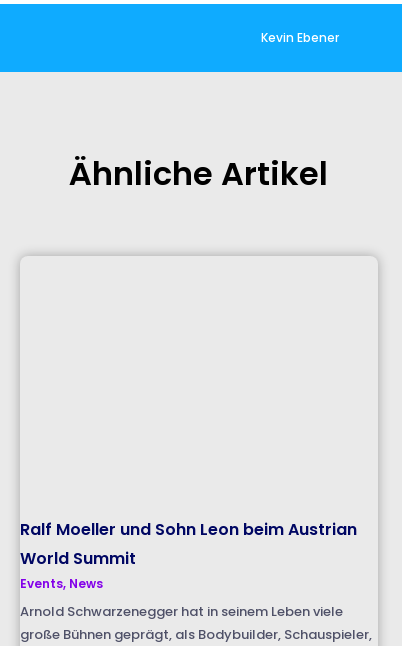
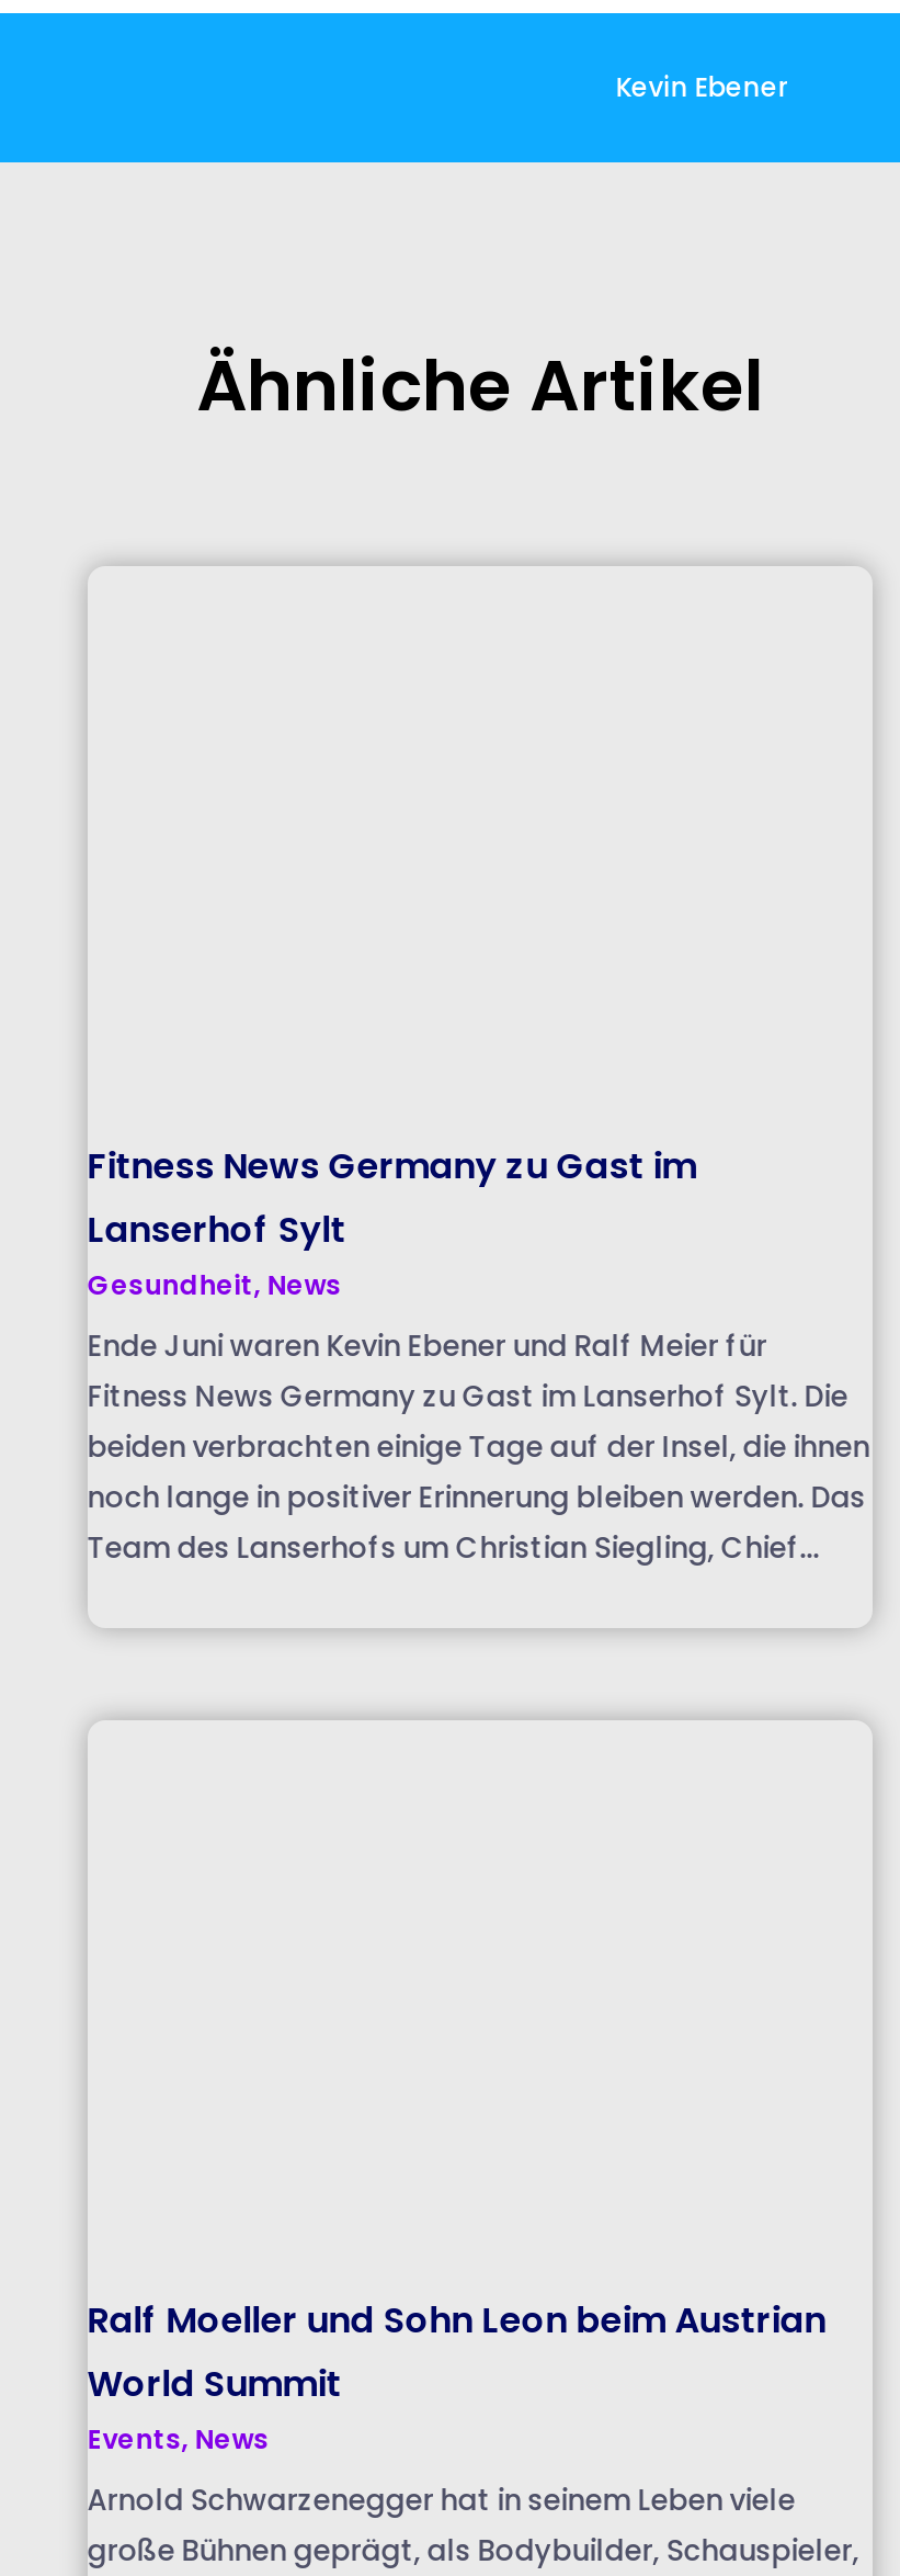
none -> [87,1141,870,1568] Fitness News Germany zu Gast im | Lanserhof Sylt | Gesundheit, News | Ende Juni waren Kevin Ebener und Ralf Meier für | Fitness News Germany zu Gast im Lanserhof Sylt. Die | beiden verbrachten einige Tage auf der Insel, die ihnen | noch lange in positiver Erinnerung bleiben werden. Das | Team des Lanserhofs um Christian Siegling, Chief...

